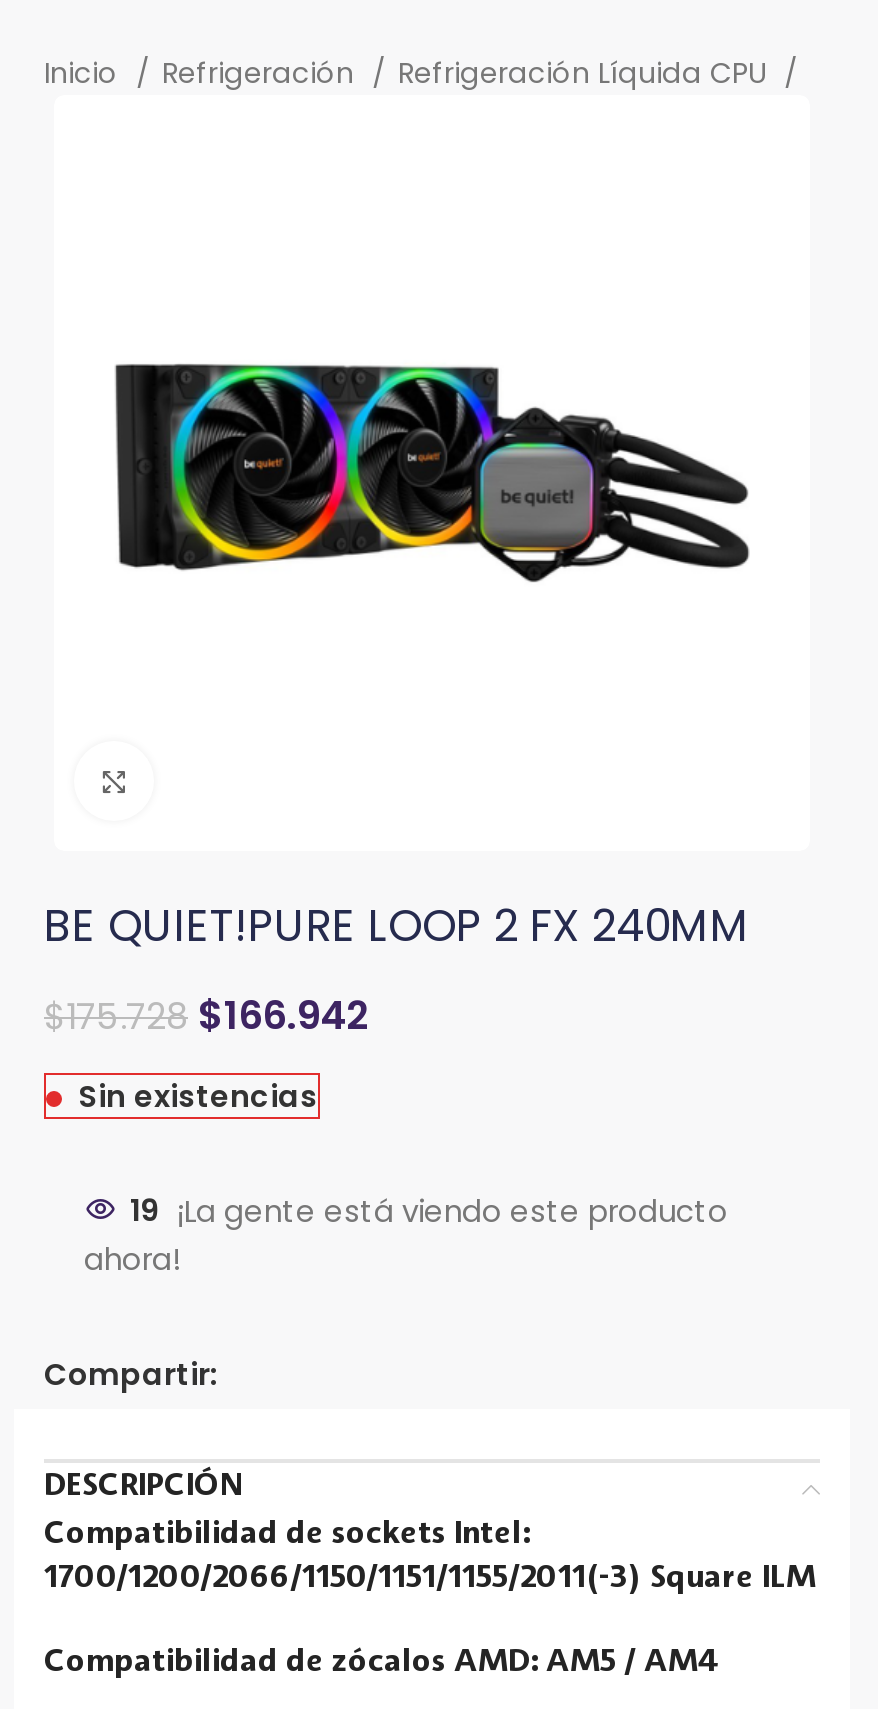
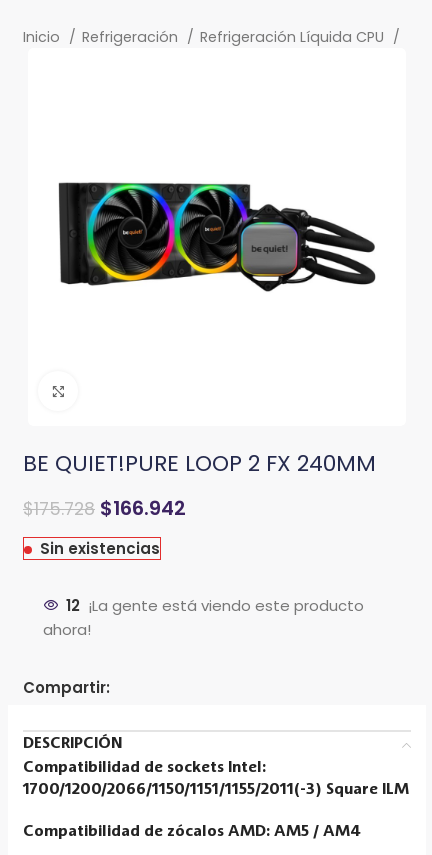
[130,1190,728,1232] 19 ¡La gente está viendo este producto -> [66,595,364,616] 12 ¡La gente está viendo este producto

